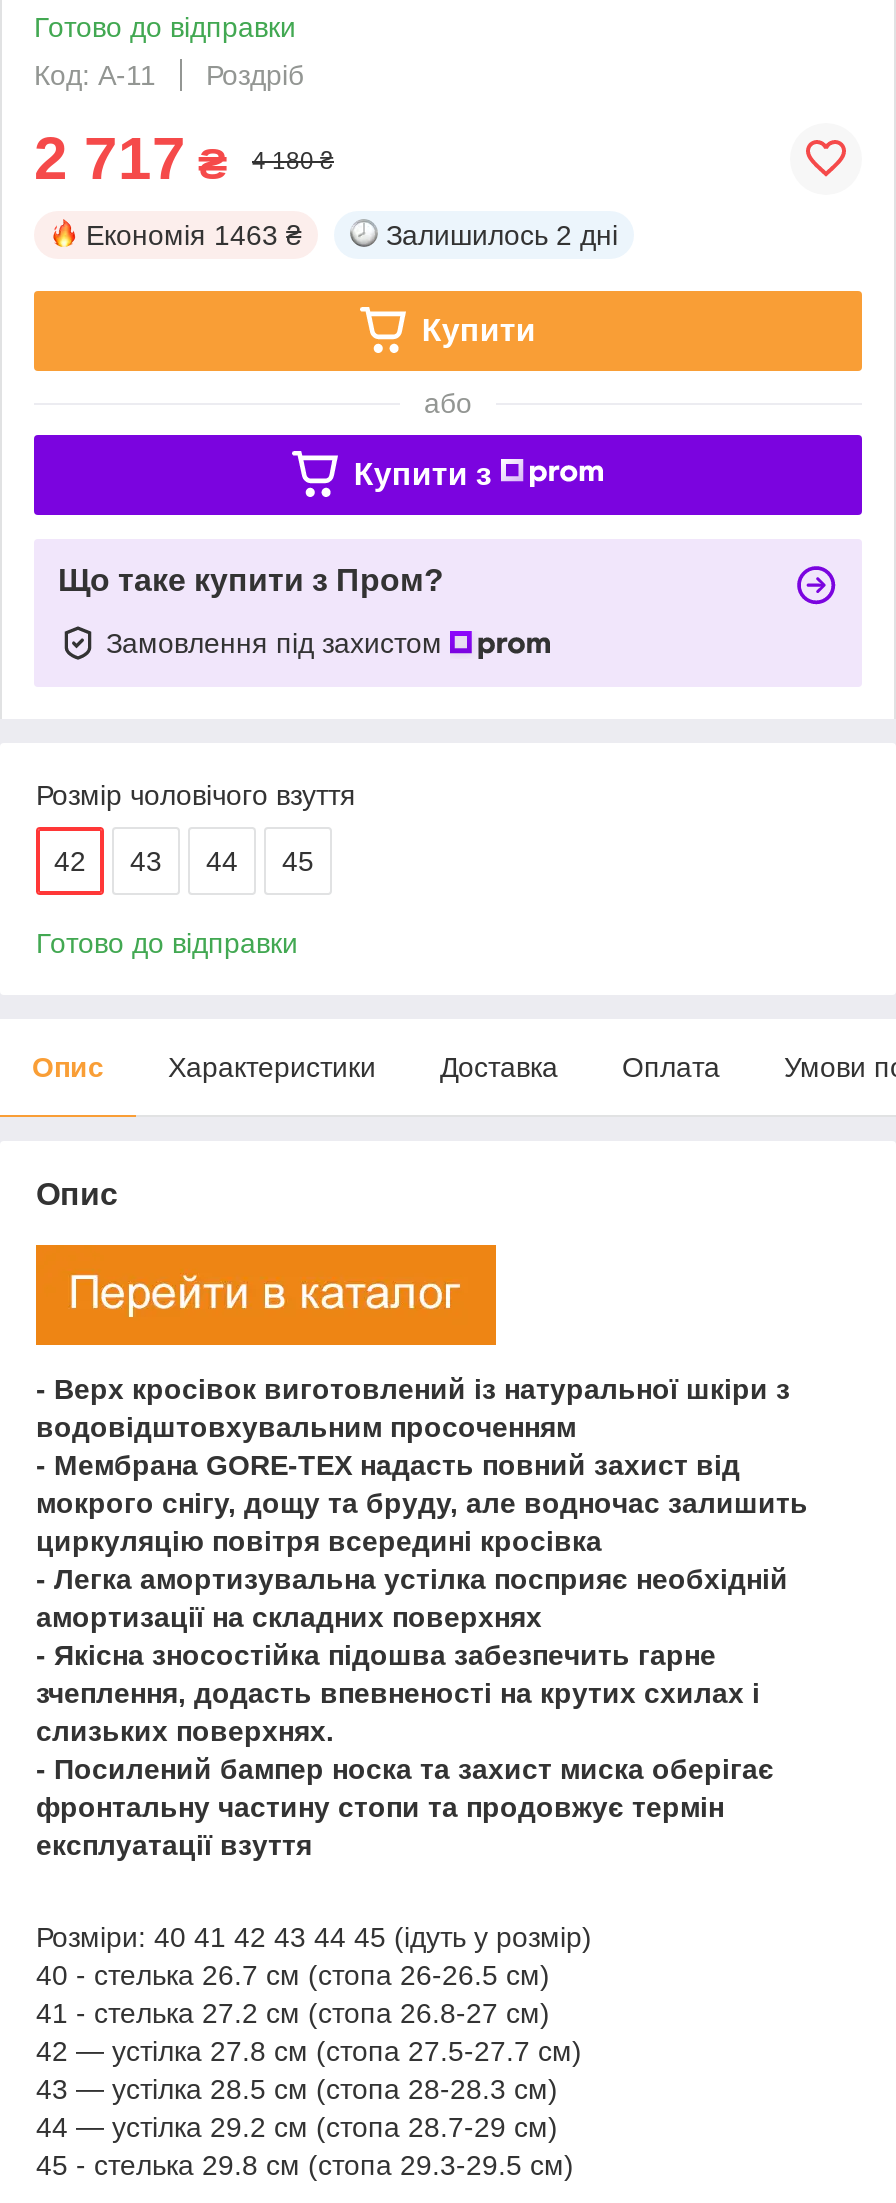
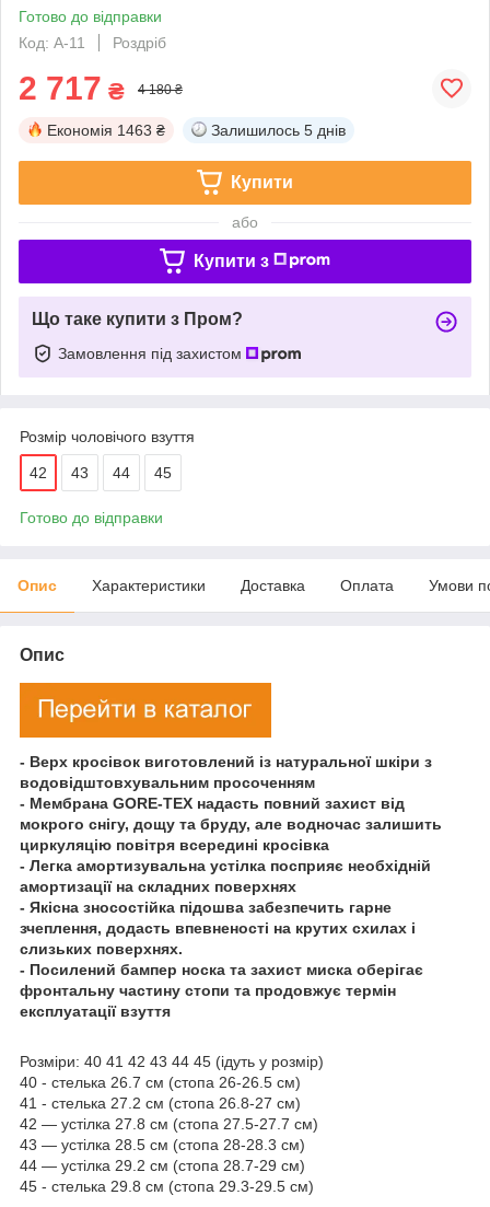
[386,219,618,251] Залишилось 2 дні -> [211,121,346,139] Залишилось 5 днів

